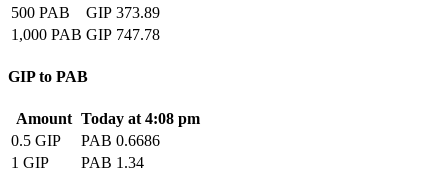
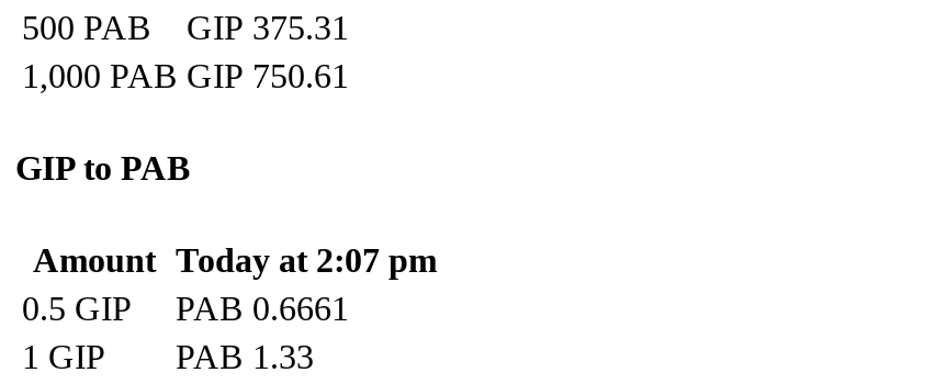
[11,4,160,21] 500 PAB GIP 373.89 -> [22,8,349,45] 500 PAB GIP 375.31
[11,26,160,43] 1,000 PAB GIP 747.78 -> [22,56,349,94] 1,000 PAB GIP 750.61
[16,110,200,127] Amount Today at 4:08 pm -> [33,242,437,279] Amount Today at 2:07 pm
[11,132,160,149] 0.5 GIP PAB 0.6686 -> [22,290,349,327] 0.5 GIP PAB 0.6661
[11,154,144,171] 1 GIP PAB 1.34 -> [22,338,314,376] 1 GIP PAB 1.33

